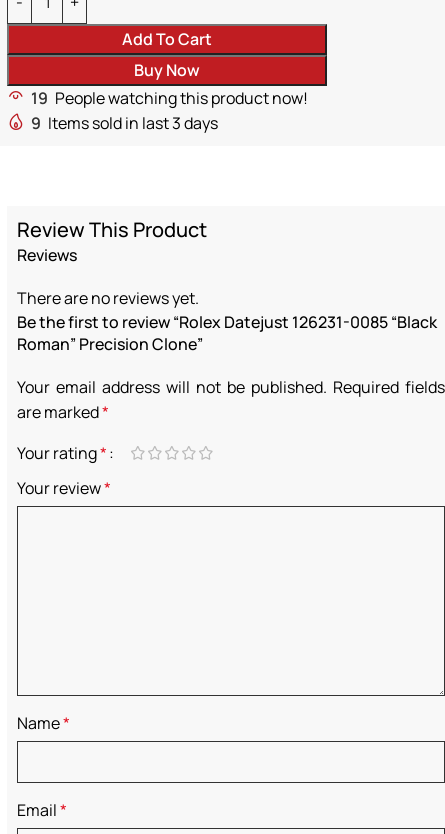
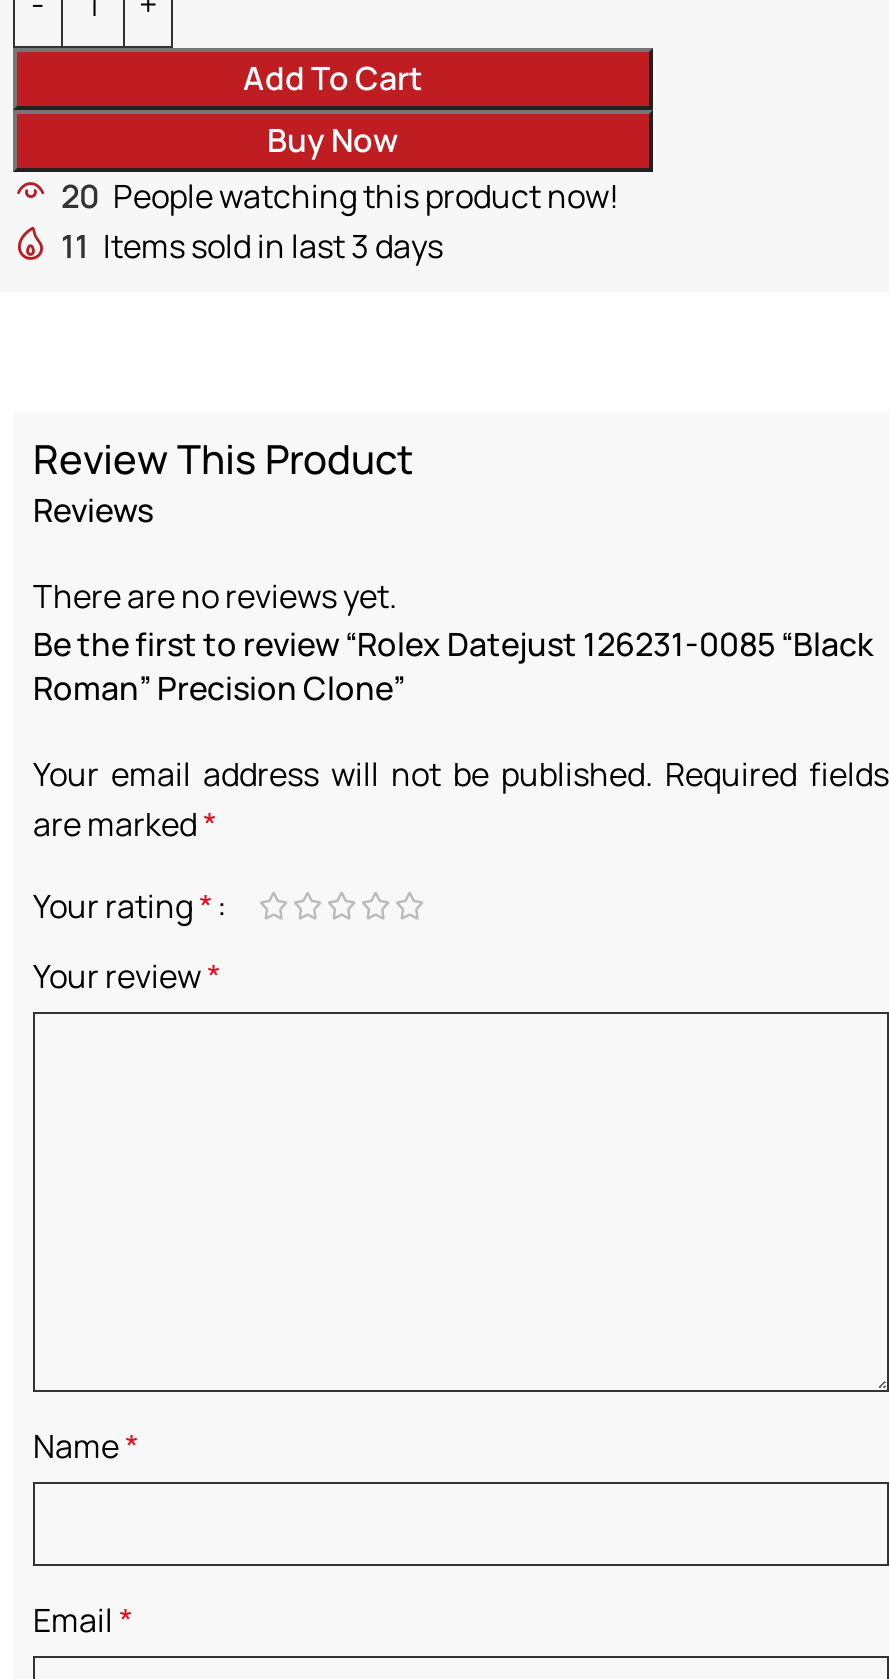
[31,87,308,109] 19 People watching this product now! -> [61,173,619,217] 20 People watching this product now!
[31,112,218,134] 9 Items sold in last 3 days -> [61,223,443,267] 11 Items sold in last 3 days

